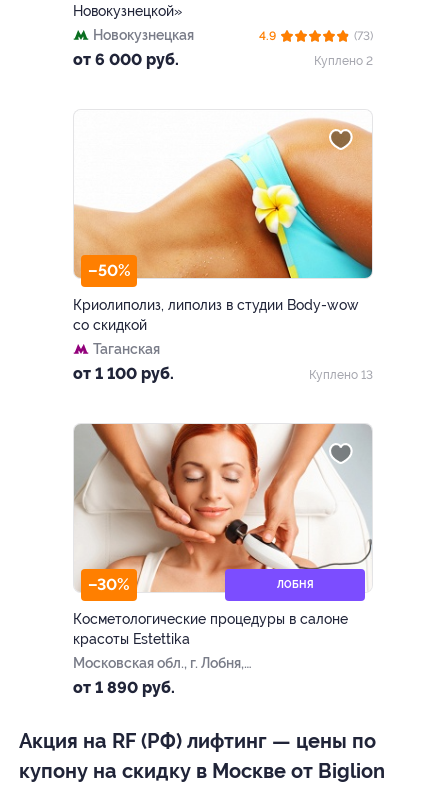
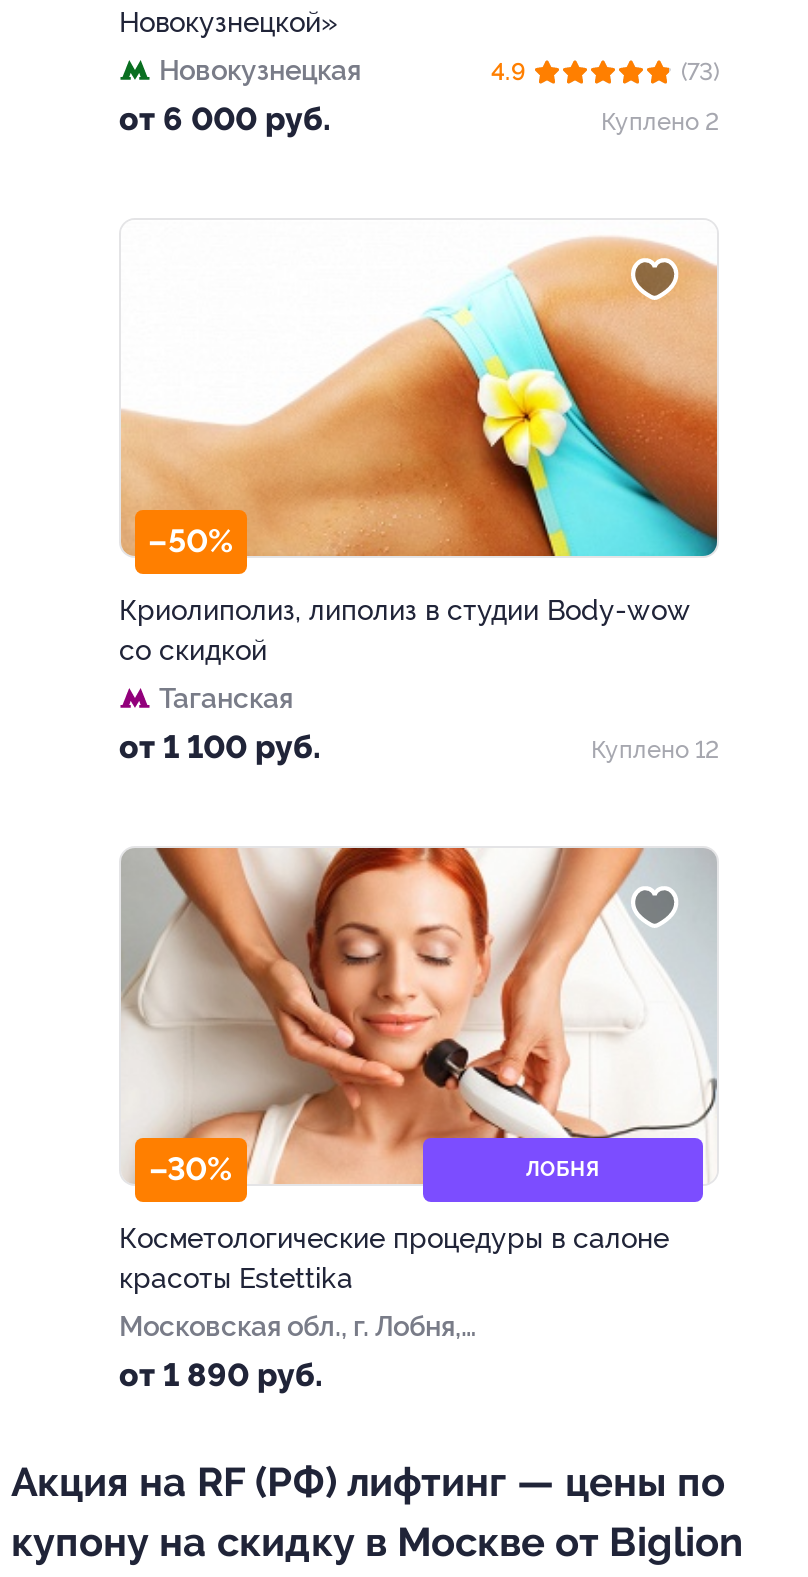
[309,368,373,382] Куплено 13 -> [591,736,719,764] Куплено 12

